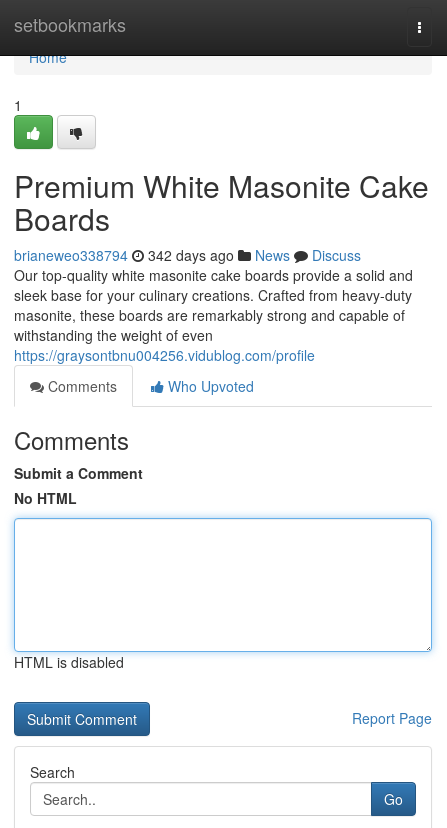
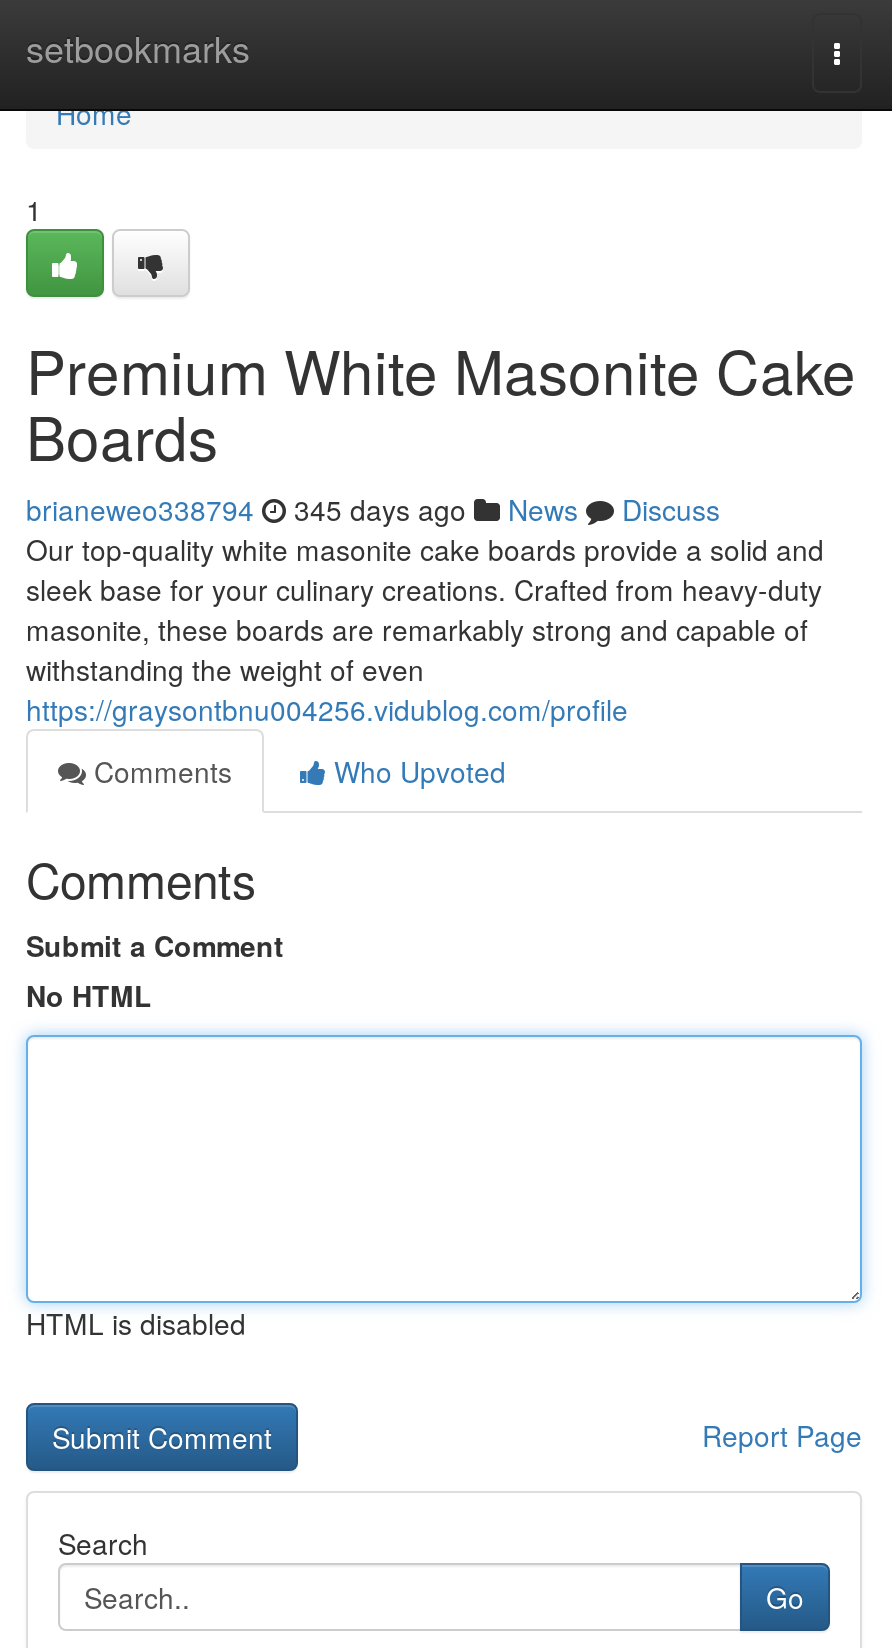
[14,245,361,265] brianeweo338794 342 days ago News Discuss -> [26,489,720,529] brianeweo338794 345 days ago News Discuss

